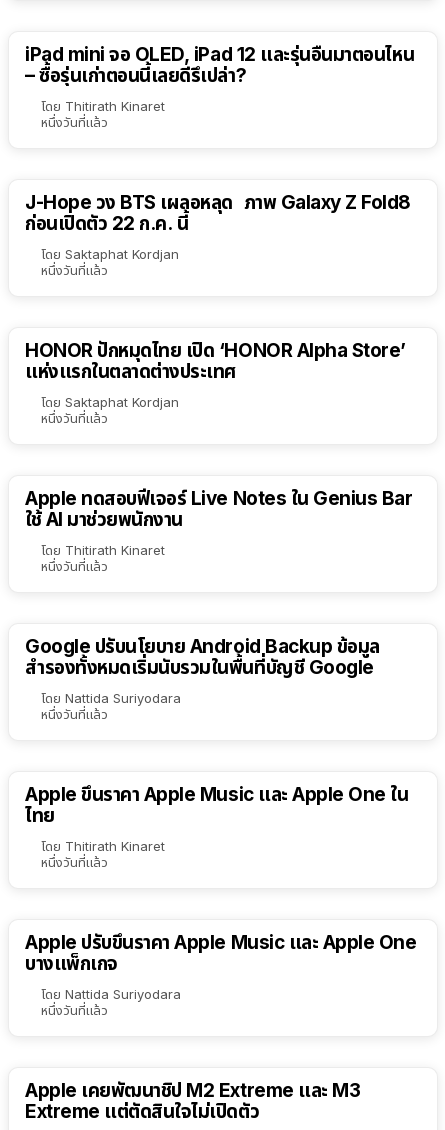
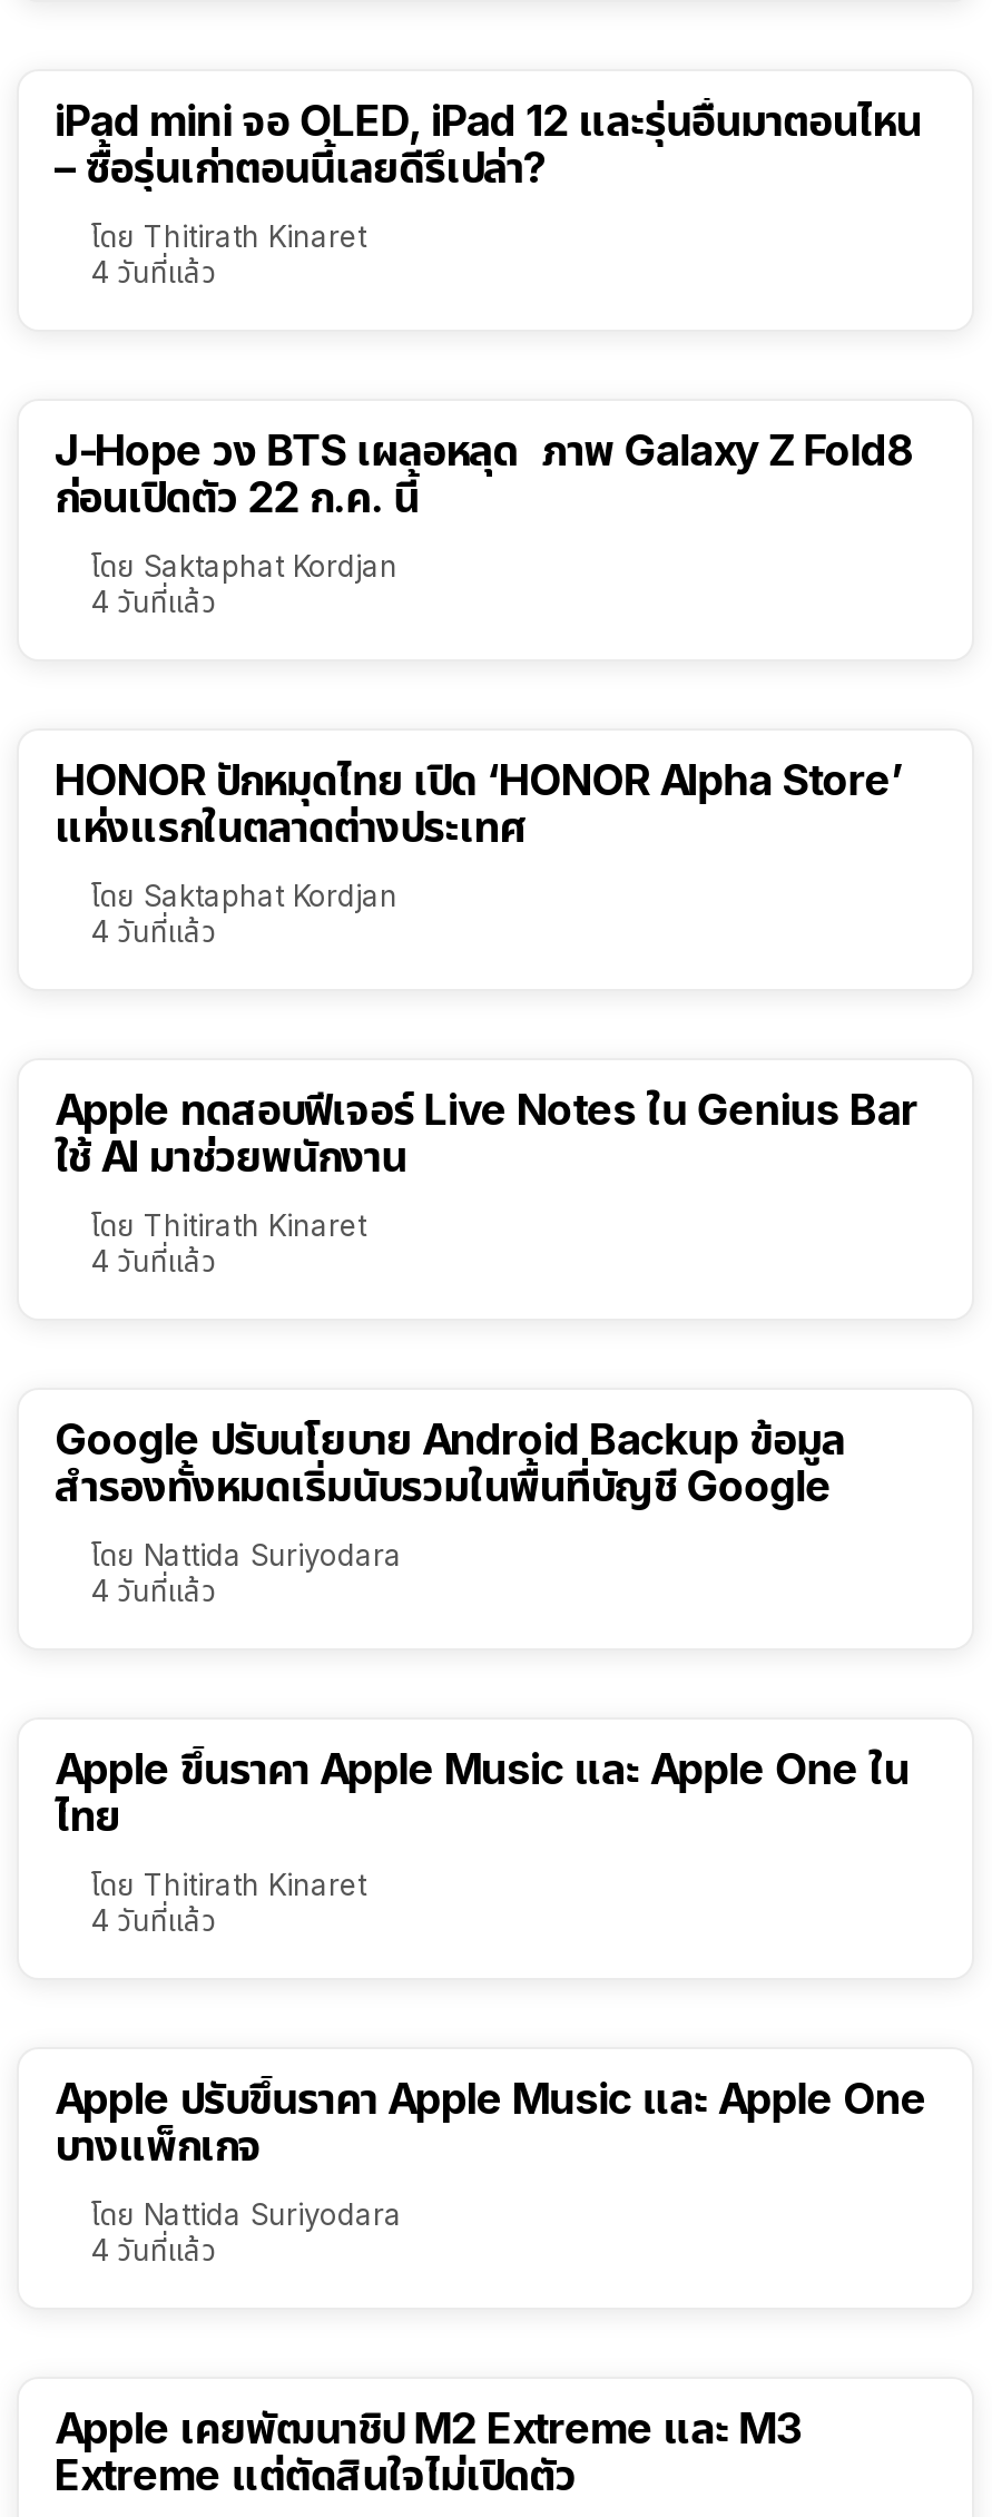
[41,113,108,129] หนึ่งวันที่แล้ว -> [90,253,217,288] 4 วันที่แล้ว
[41,261,108,277] หนึ่งวันที่แล้ว -> [90,582,217,618] 4 วันที่แล้ว
[41,409,108,425] หนึ่งวันที่แล้ว -> [90,912,217,948] 4 วันที่แล้ว
[41,557,108,573] หนึ่งวันที่แล้ว -> [90,1242,217,1277] 4 วันที่แล้ว
[41,705,108,721] หนึ่งวันที่แล้ว -> [90,1571,217,1607] 4 วันที่แล้ว
[41,853,108,869] หนึ่งวันที่แล้ว -> [90,1901,217,1937] 4 วันที่แล้ว
[41,1001,108,1017] หนึ่งวันที่แล้ว -> [90,2231,217,2266] 4 วันที่แล้ว

